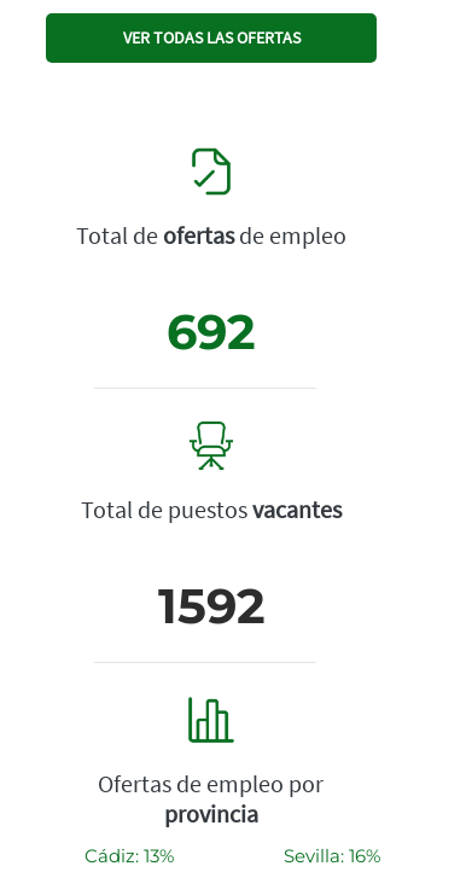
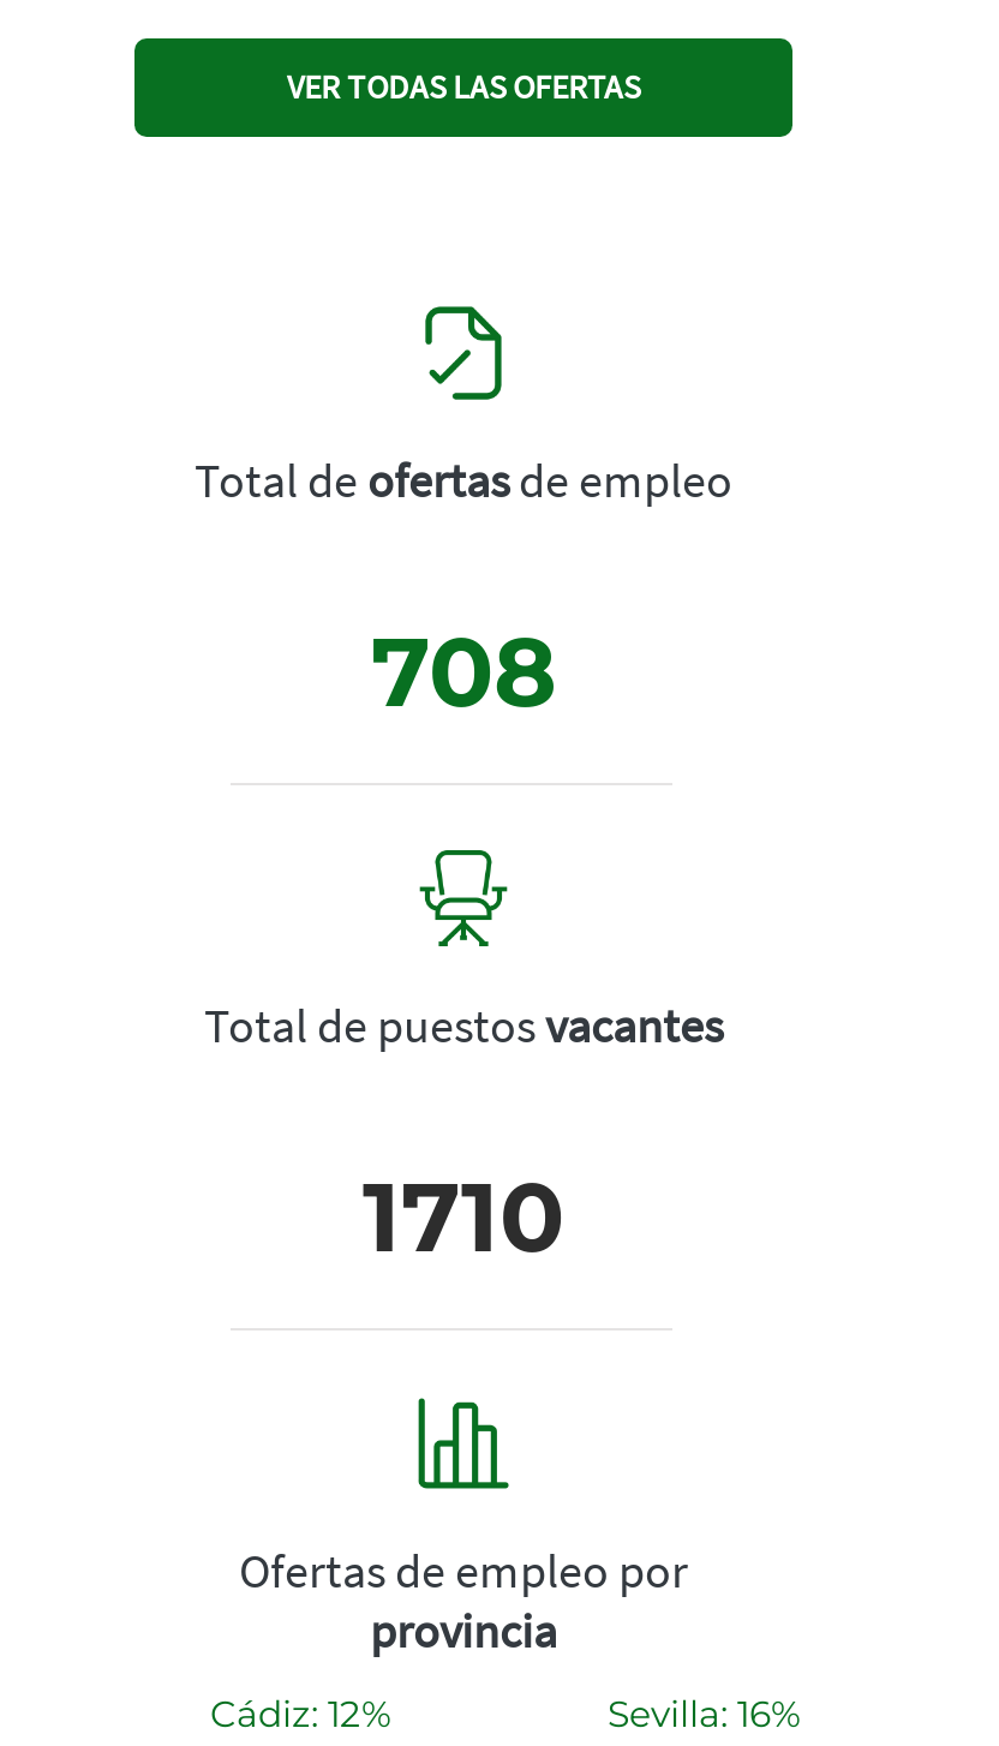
[167,302,256,361] 692 -> [371,613,556,731] 708
[158,576,265,636] 1592 -> [363,1158,564,1276] 1710
[85,844,174,867] Cádiz: 13% -> [210,1691,390,1737] Cádiz: 12%

